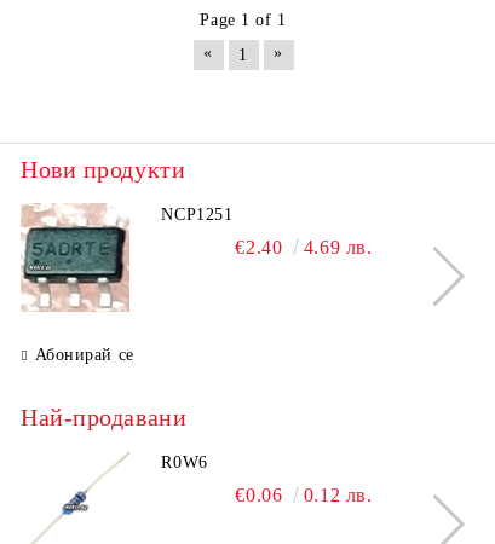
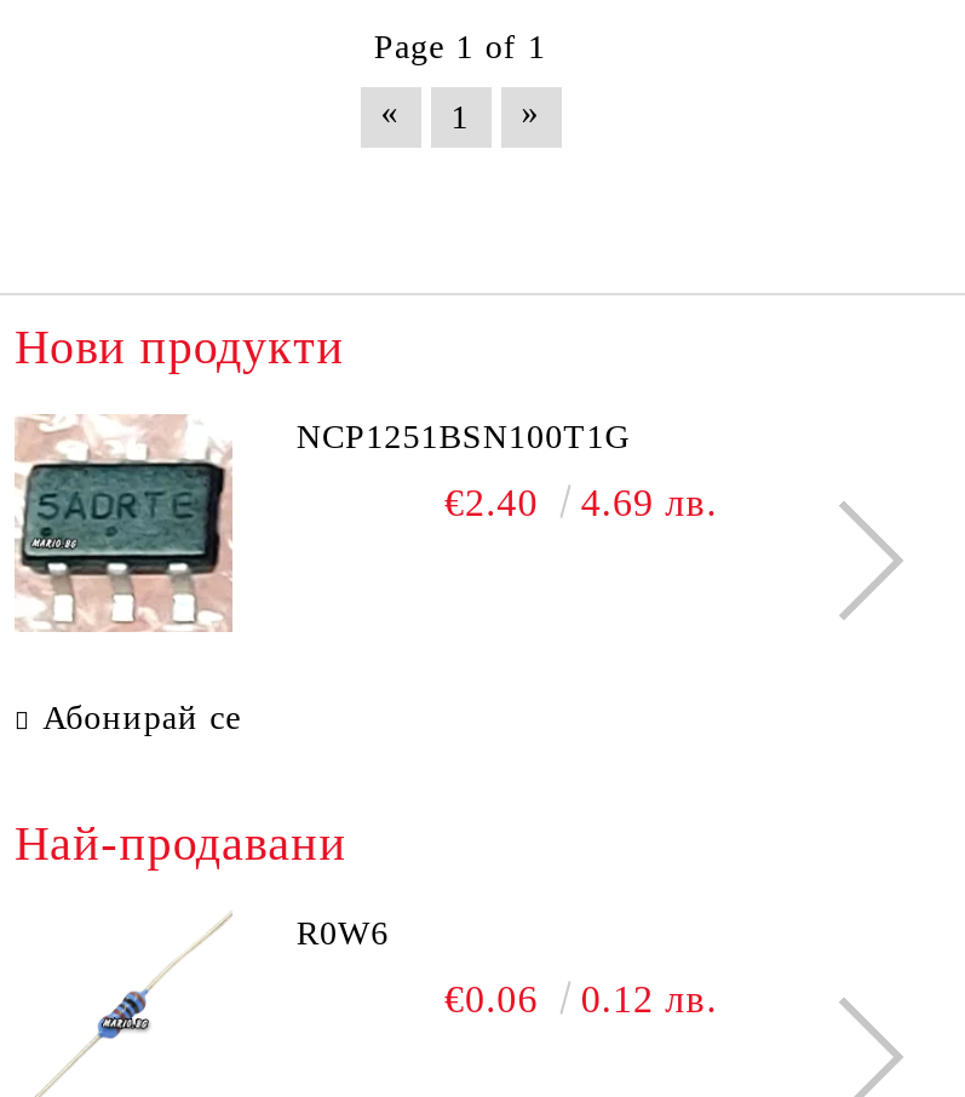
[161,206,233,224] NCP1251 -> [296,419,630,455] NCP1251BSN100T1G

